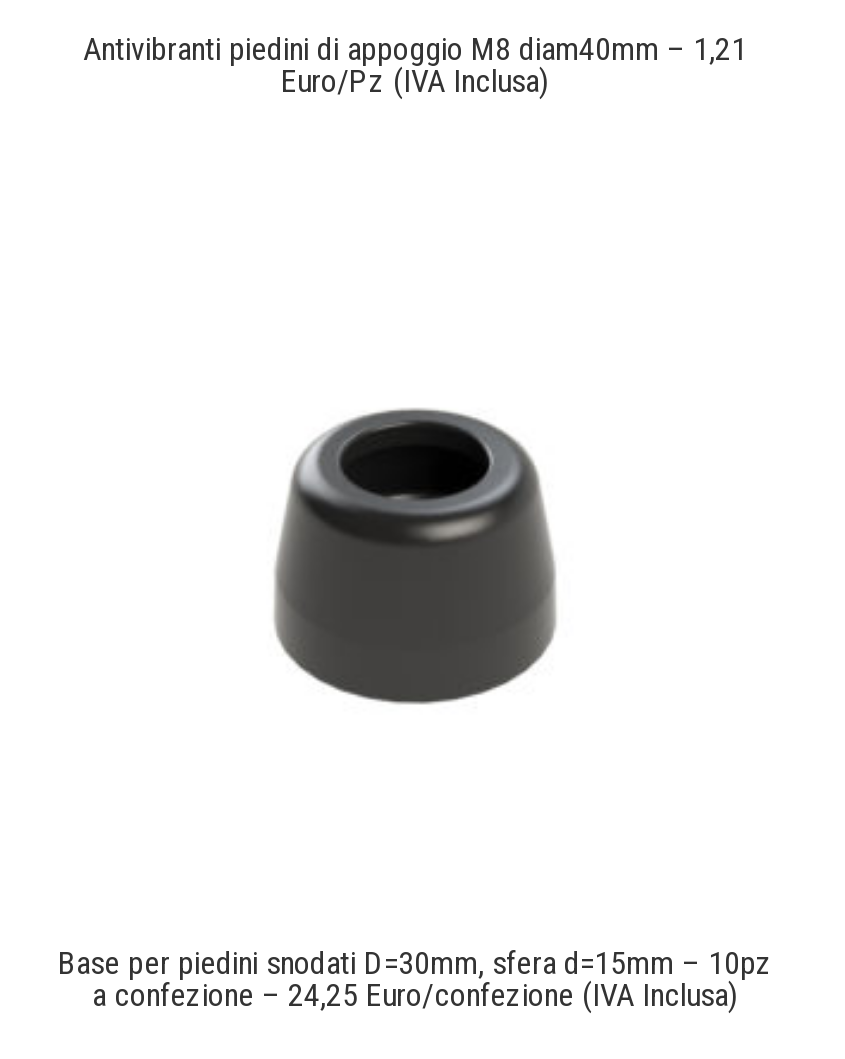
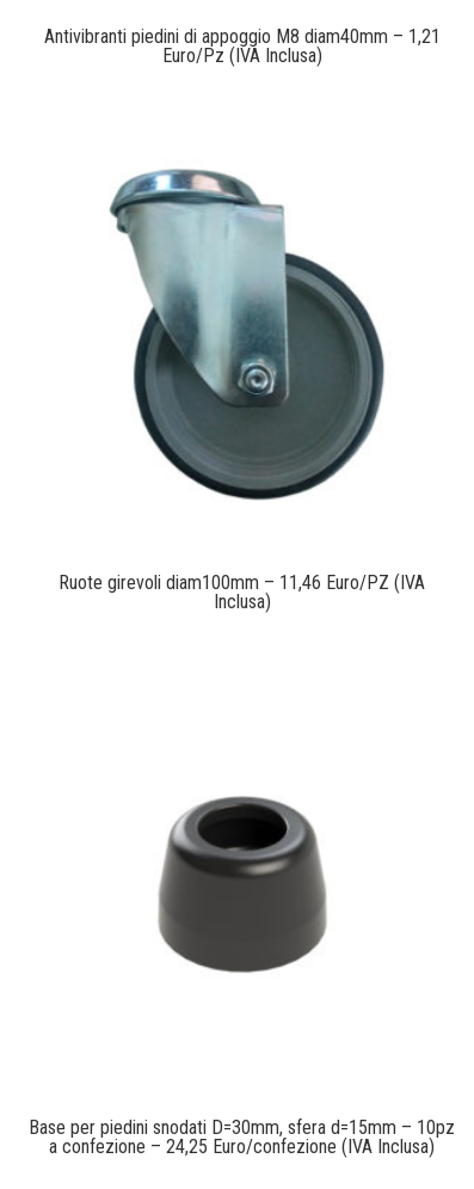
none -> [59,571,426,613] Ruote girevoli diam100mm – 11,46 Euro/PZ (IVA | Inclusa)
none -> [109,168,386,501] [image]

